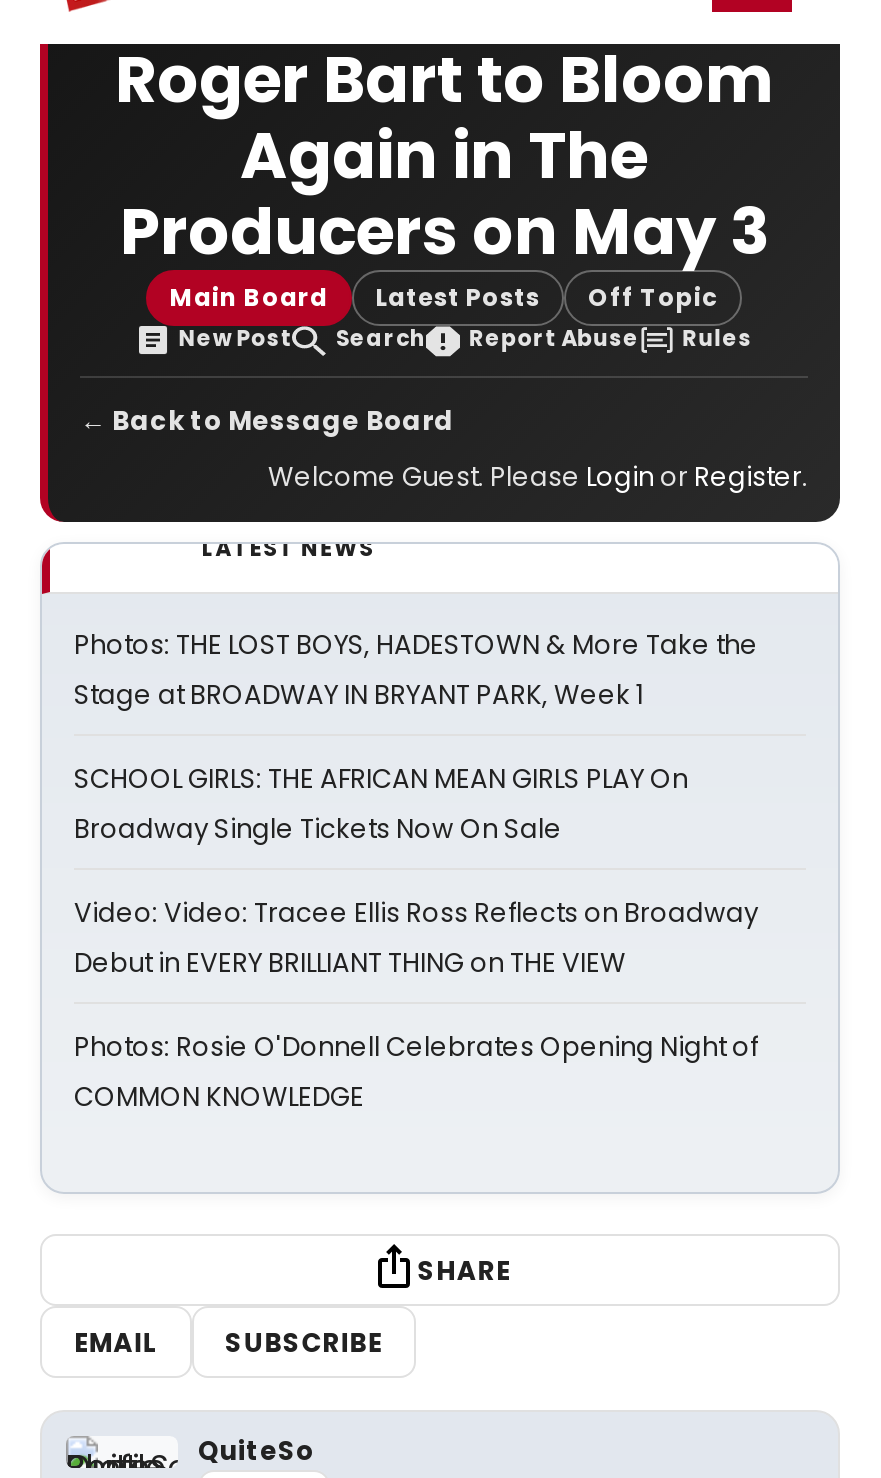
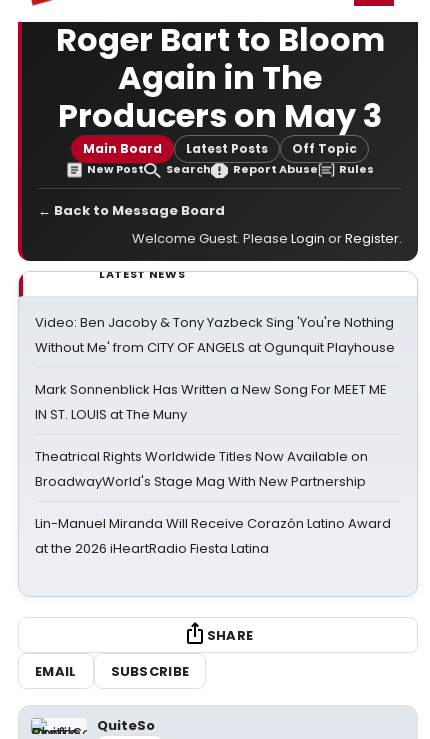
[74,626,758,714] Photos: THE LOST BOYS, HADESTOWN & More Take the | Stage at BROADWAY IN BRYANT PARK, Week 1 -> [35,313,395,357] Video: Ben Jacoby & Tony Yazbeck Sing 'You're Nothing | Without Me' from CITY OF ANGELS at Ogunquit Playhouse
[74,760,688,848] SCHOOL GIRLS: THE AFRICAN MEAN GIRLS PLAY On | Broadway Single Tickets Now On Sale -> [35,380,387,424] Mark Sonnenblick Has Written a New Song For MEET ME | IN ST. LOUIS at The Muny
[74,894,758,982] Video: Video: Tracee Ellis Ross Reflects on Broadway | Debut in EVERY BRILLIANT THING on THE VIEW -> [35,447,368,491] Theatrical Rights Worldwide Titles Now Available on | BroadwayWorld's Stage Mag With New Partnership
[74,1028,758,1116] Photos: Rosie O'Donnell Celebrates Opening Night of | COMMON KNOWLEDGE -> [35,514,391,558] Lin-Manuel Miranda Will Receive Corazón Latino Award | at the 2026 iHeartRadio Fiesta Latina

